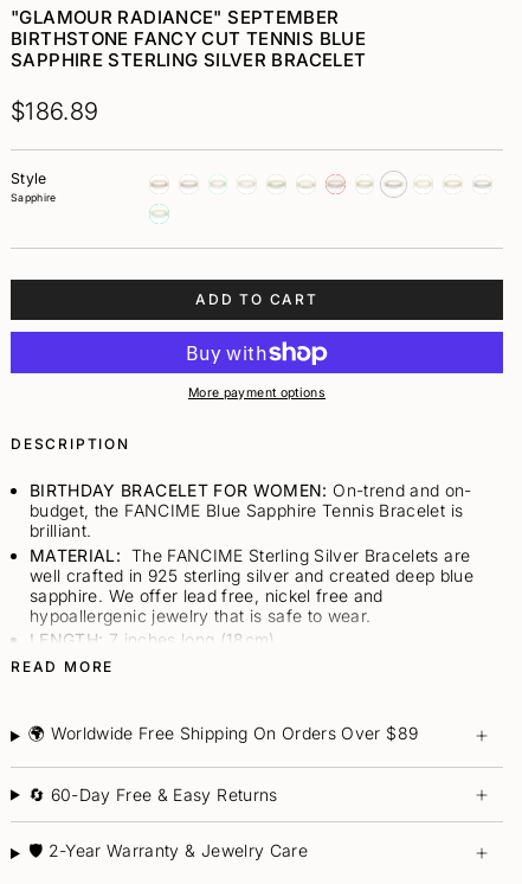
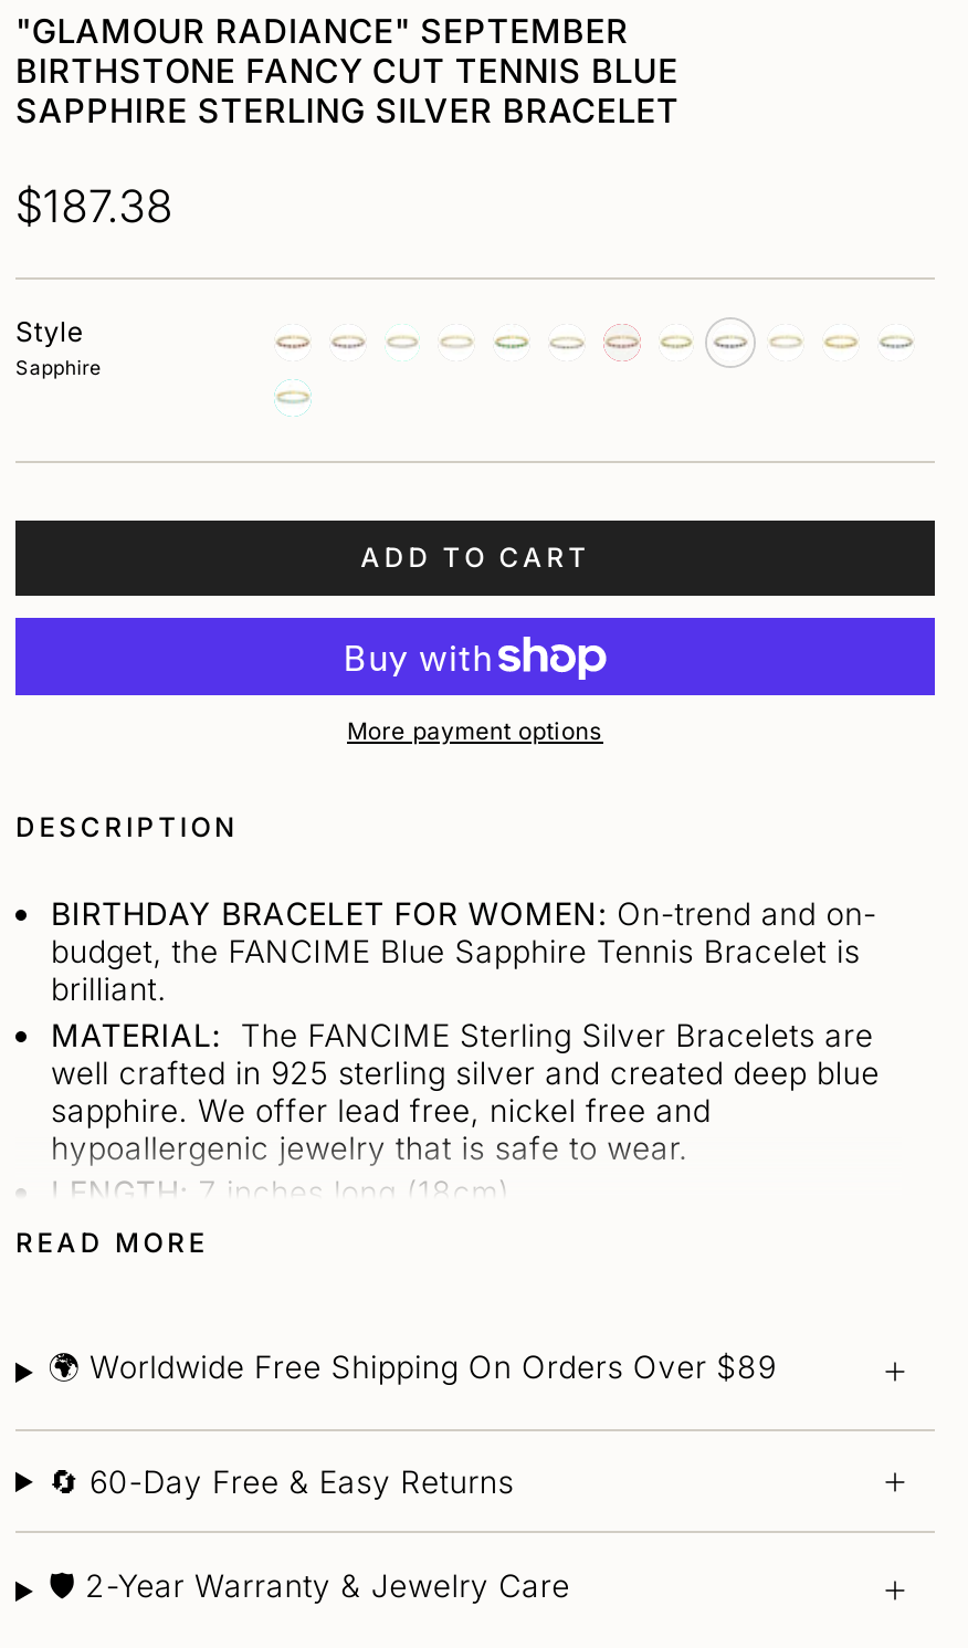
[11,96,99,125] $186.89 -> [15,178,173,233] $187.38

